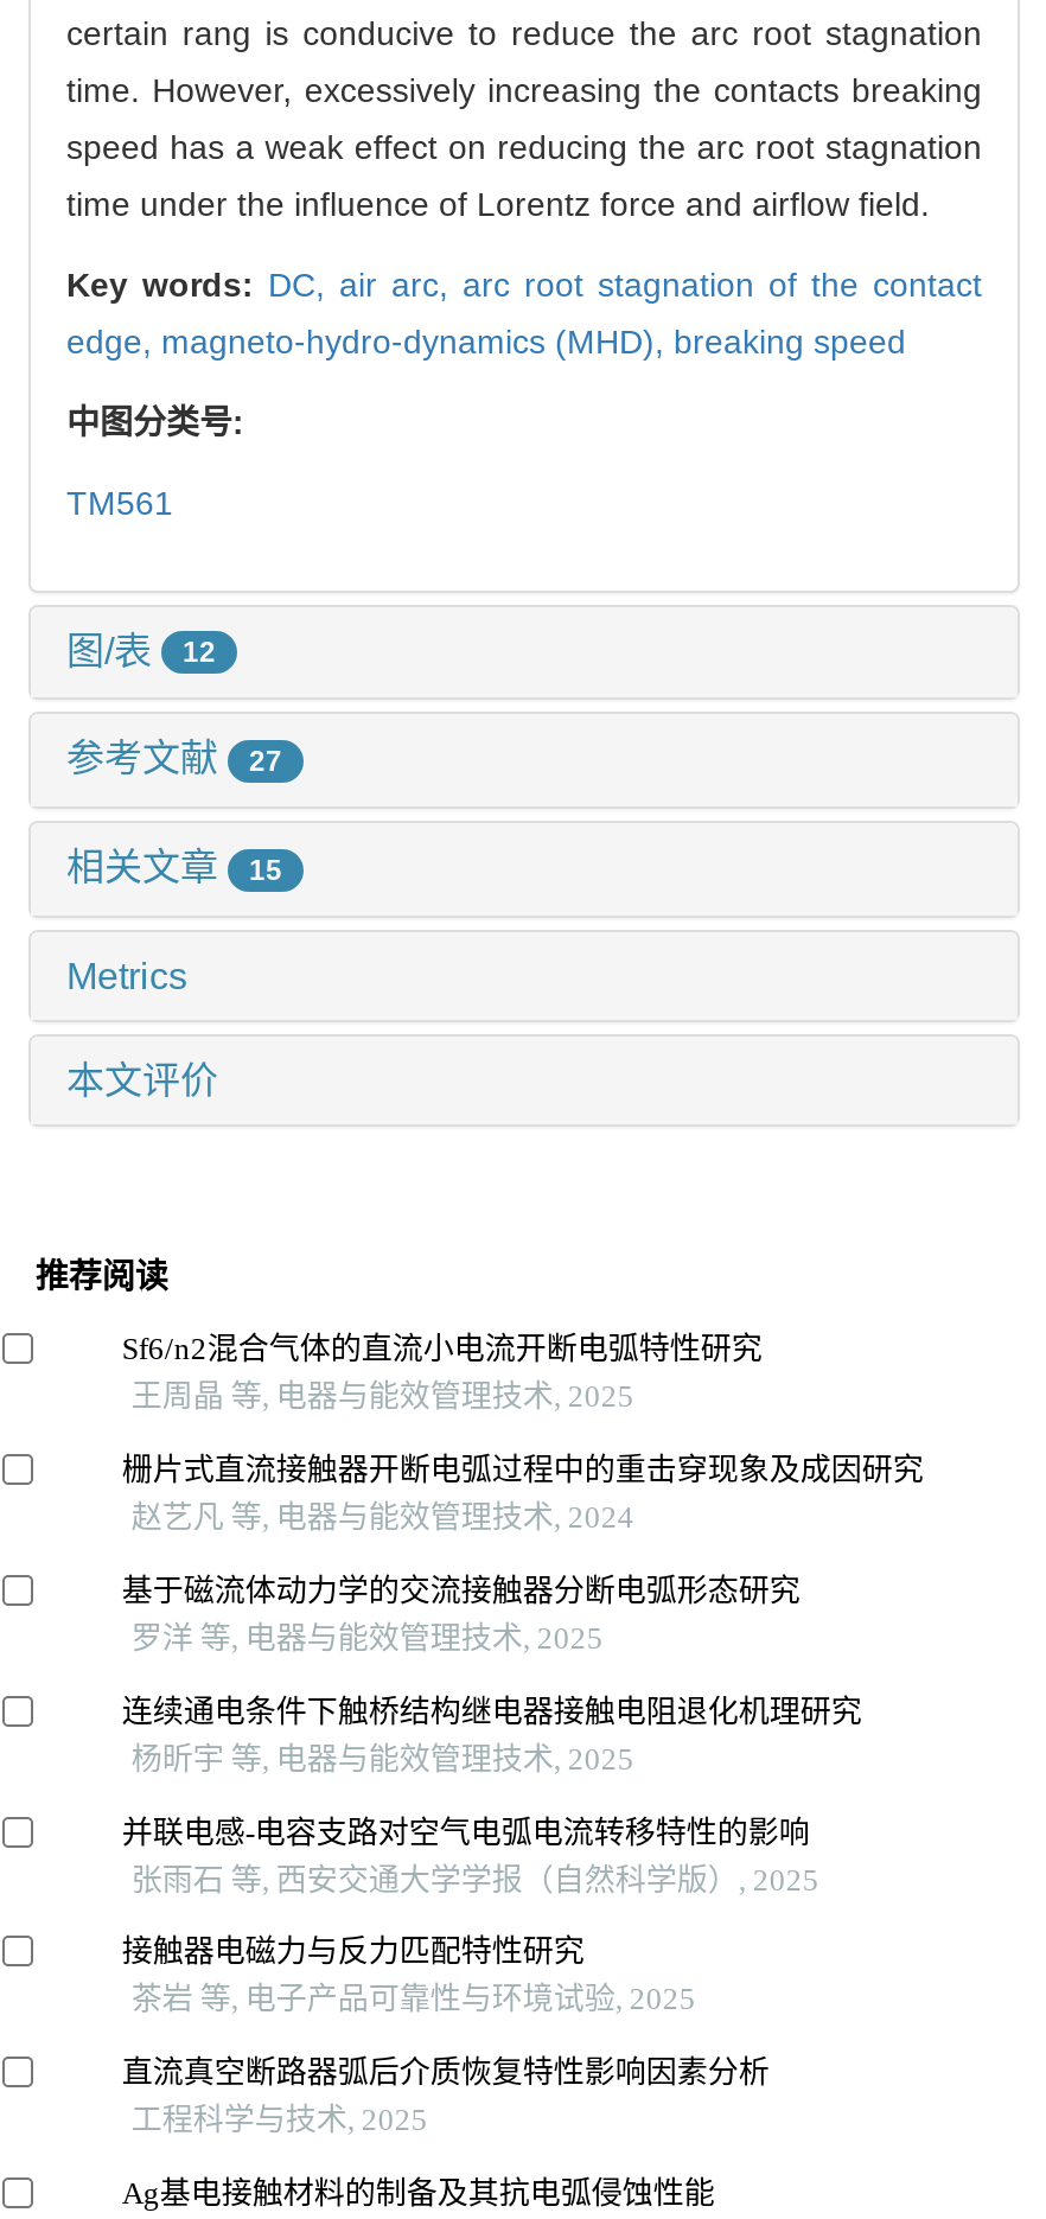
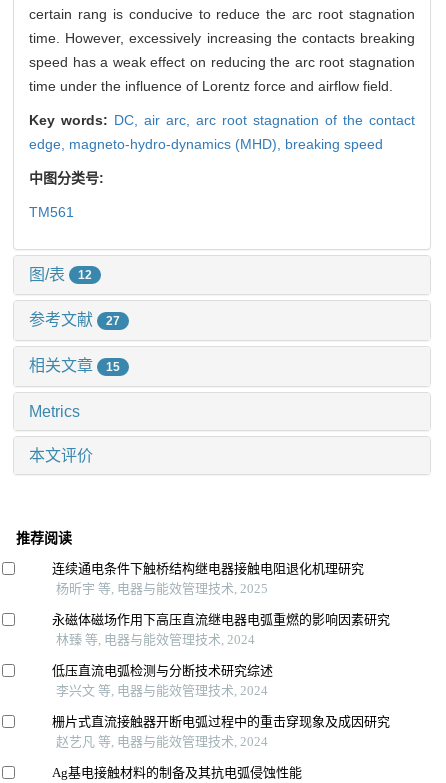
[122,1331,800,1655] Sf6/n2混合气体的直流小电流开断电弧特性研究 | 王周晶 等, 电器与能效管理技术, 2025 | 基于磁流体动力学的交流接触器分断电弧形态研究 | 罗洋 等, 电器与能效管理技术, 2025 -> none
moved [122,1451,923,1534] -> [52,714,390,749]: 栅片式直流接触器开断电弧过程中的重击穿现象及成因研究 | 赵艺凡 等, 电器与能效管理技术, 2024
[122,1813,819,1896] 并联电感-电容支路对空气电弧电流转移特性的影响 | 张雨石 等, 西安交通大学学报（自然科学版）, 2025 -> [52,612,390,647] 永磁体磁场作用下高压直流继电器电弧重燃的影响因素研究 | 林臻 等, 电器与能效管理技术, 2024
[122,1934,696,2017] 接触器电磁力与反力匹配特性研究 | 茶岩 等, 电子产品可靠性与环境试验, 2025 -> [52,663,273,698] 低压直流电弧检测与分断技术研究综述 | 李兴文 等, 电器与能效管理技术, 2024
[122,2055,769,2138] 直流真空断路器弧后介质恢复特性影响因素分析 | 工程科学与技术, 2025 -> none

